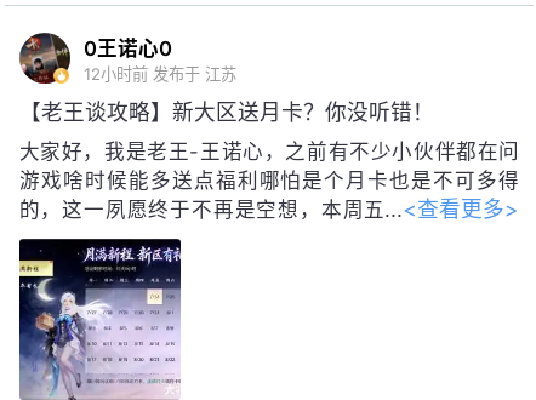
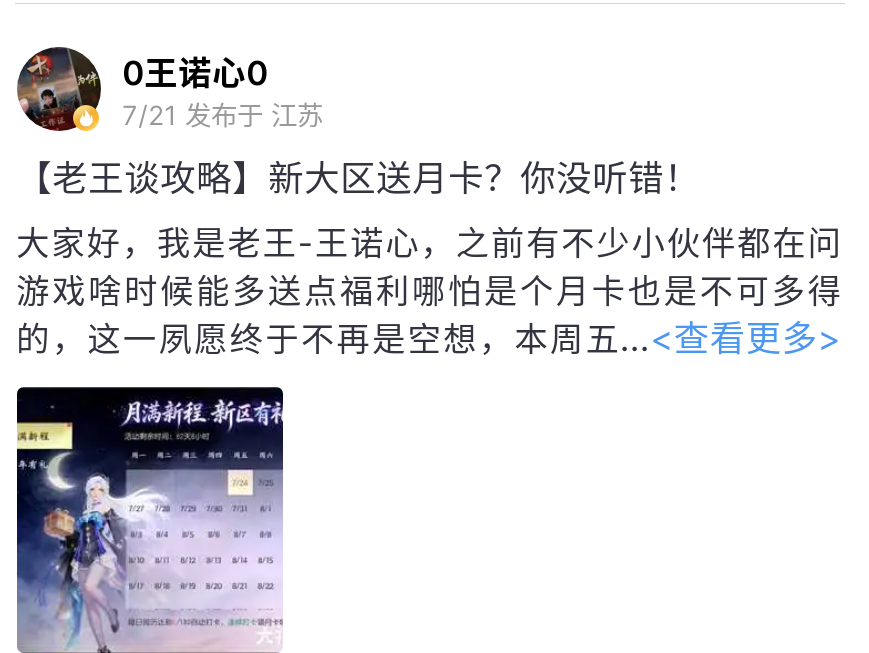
[83,64,236,84] 12小时前 发布于 江苏 -> [122,99,323,131] 7/21 发布于 江苏

